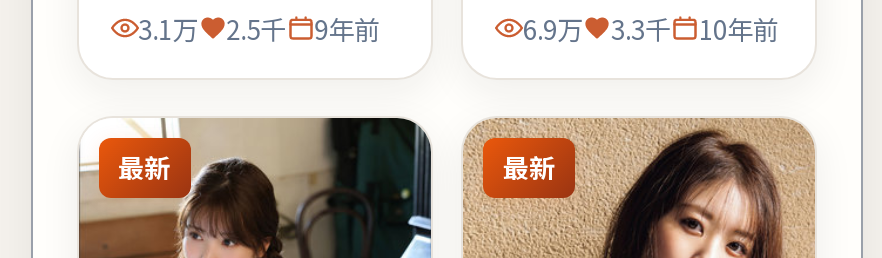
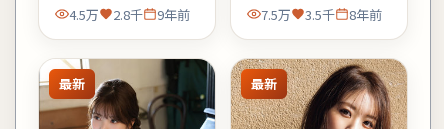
[138,9,198,47] 3.1万 -> [69,5,99,24] 4.5万
[226,9,286,47] 2.5千 -> [113,5,143,24] 2.8千
[523,9,583,47] 6.9万 -> [261,5,291,24] 7.5万
[611,9,671,47] 3.3千 -> [305,5,335,24] 3.5千
[699,9,779,47] 10年前 -> [349,5,382,24] 8年前

